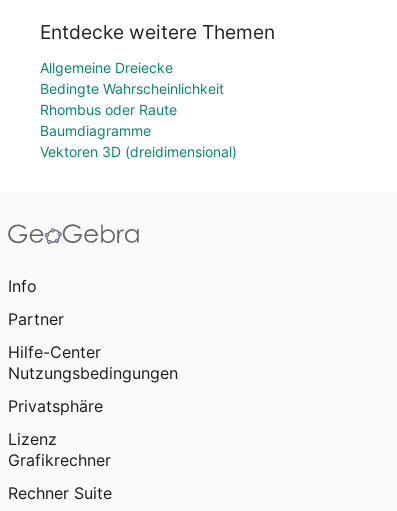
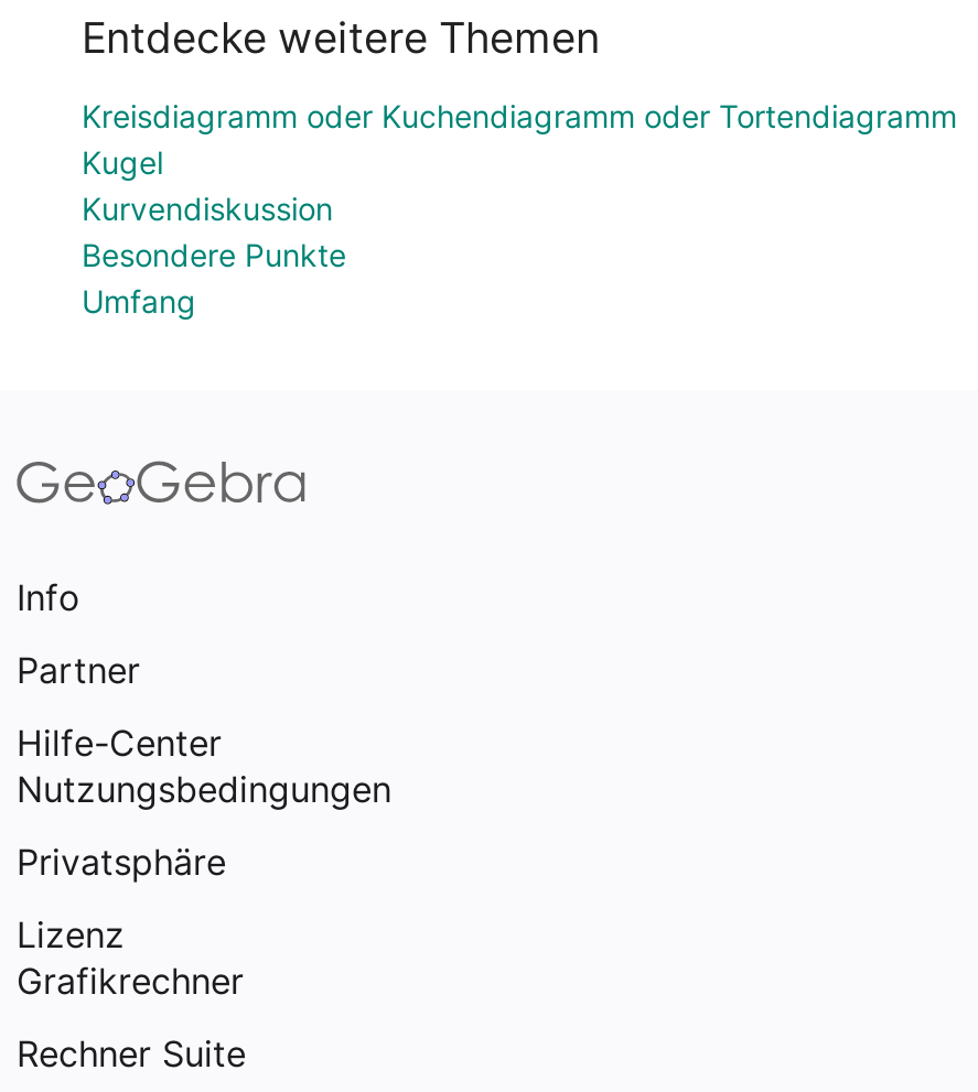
[40,59,237,160] Allgemeine Dreiecke | Bedingte Wahrscheinlichkeit | Rhombus oder Raute | Baumdiagramme | Vektoren 3D (dreidimensional) -> [82,97,957,320] Kreisdiagramm oder Kuchendiagramm oder Tortendiagramm | Kugel | Kurvendiskussion | Besondere Punkte | Umfang

